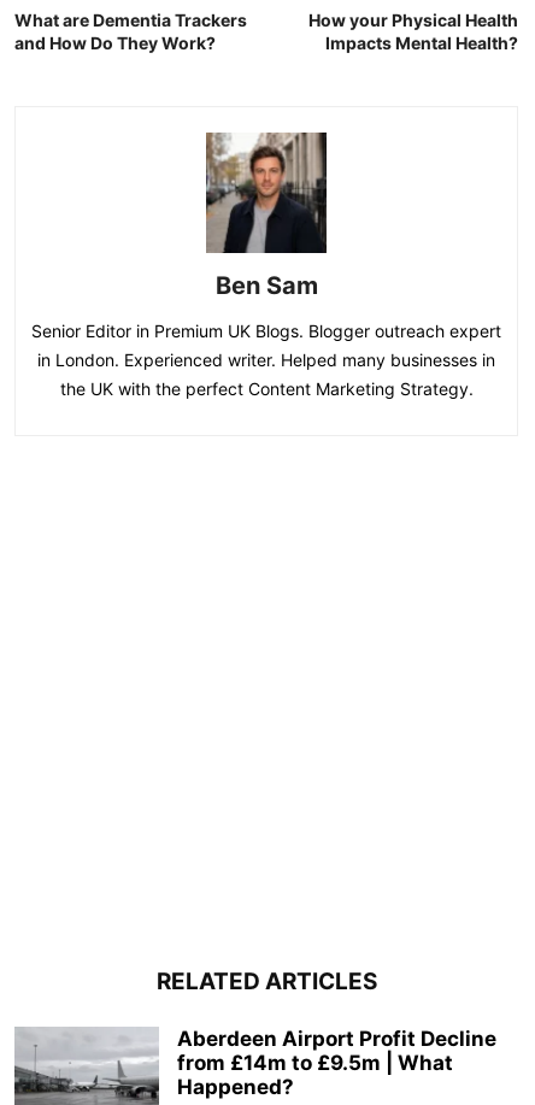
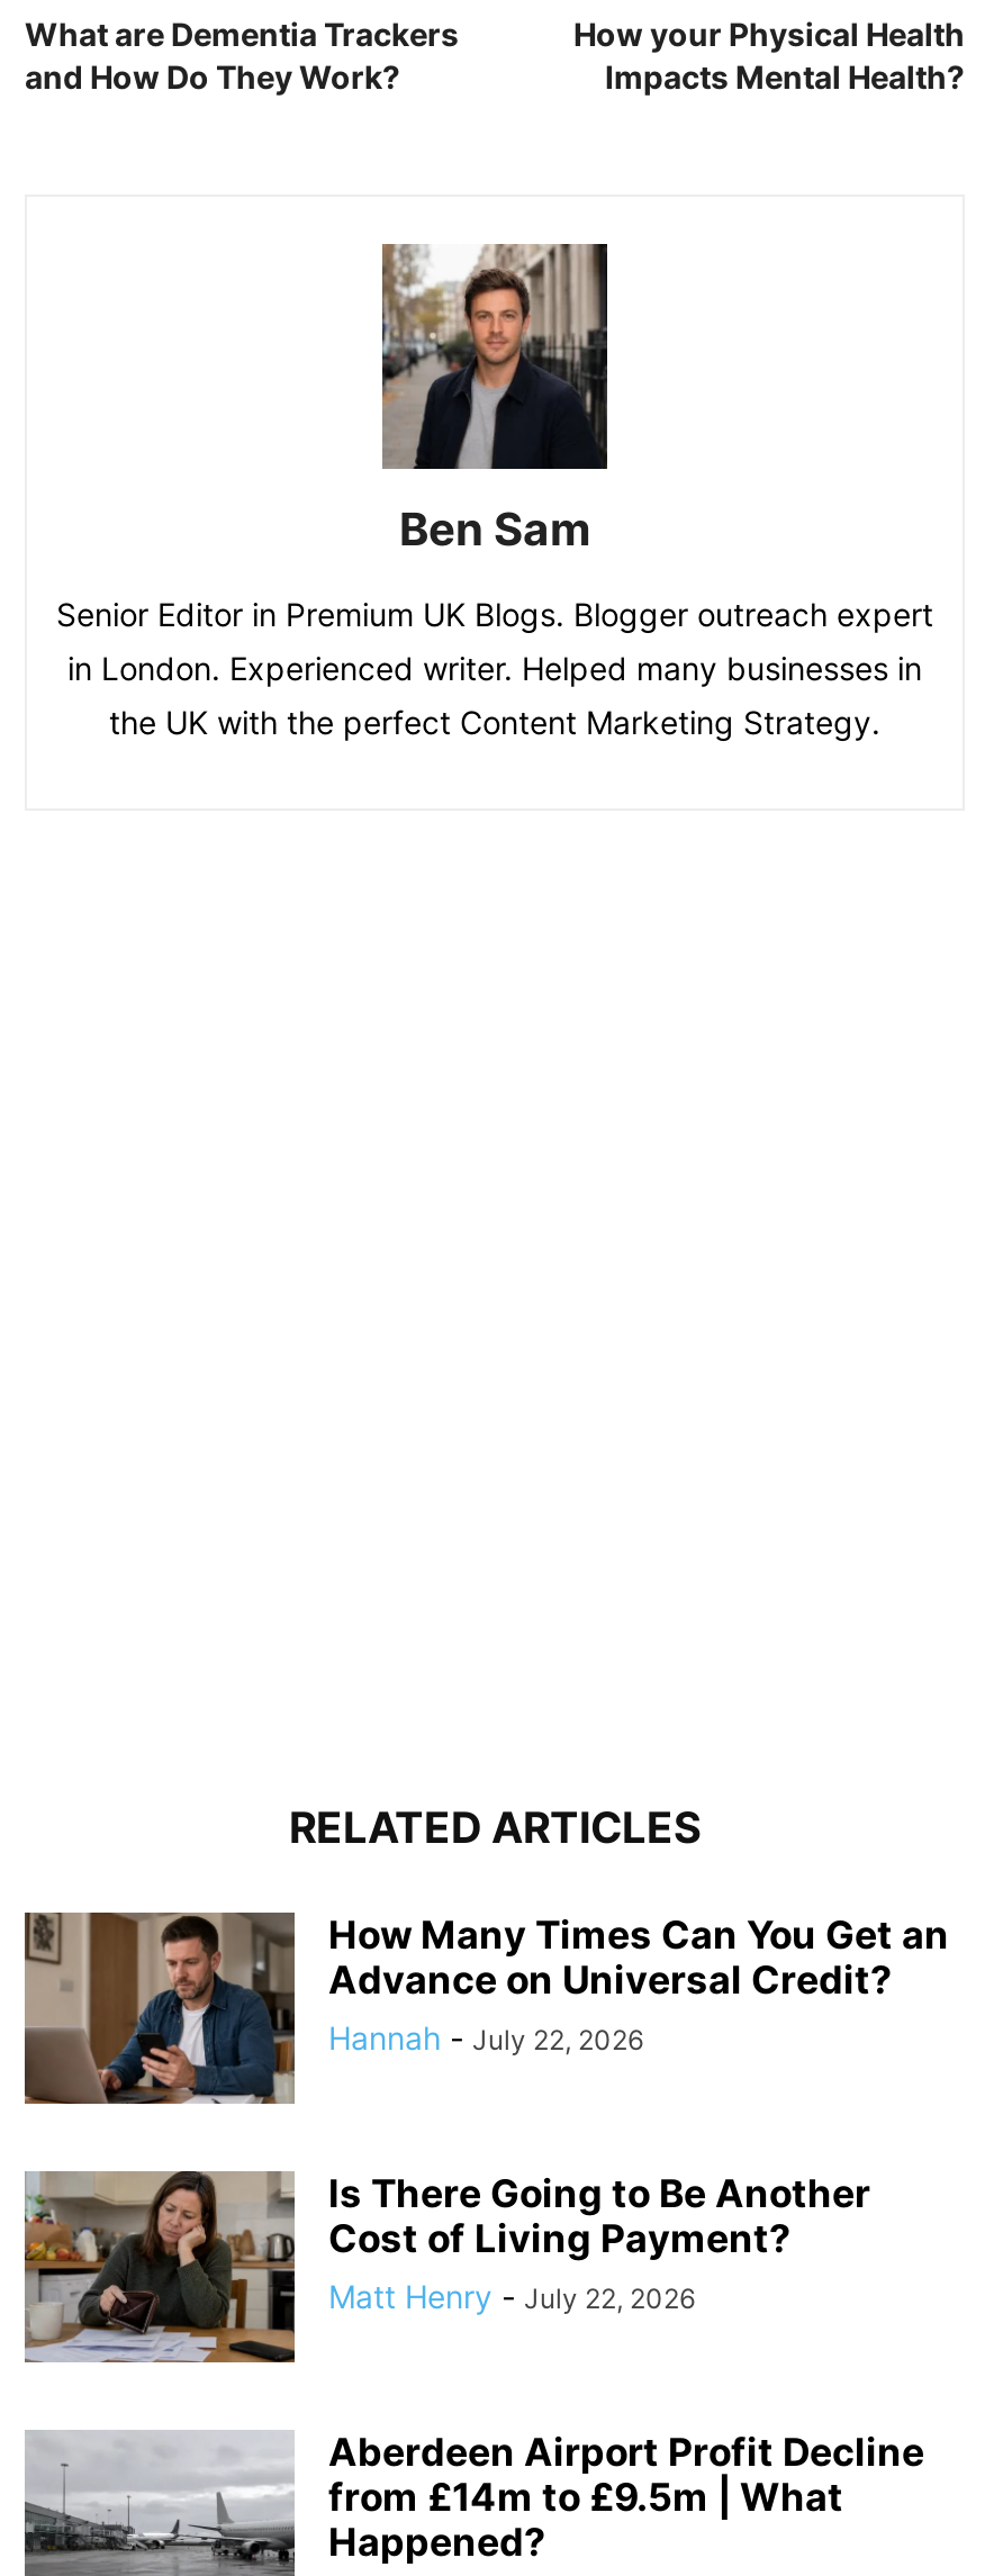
none -> [25,1910,949,2106] [image] | How Many Times Can You Get an | Advance on Universal Credit? | Hannah - July 22, 2026
none -> [25,2169,870,2365] [image] | Is There Going to Be Another | Cost of Living Payment? | Matt Henry - July 22, 2026

